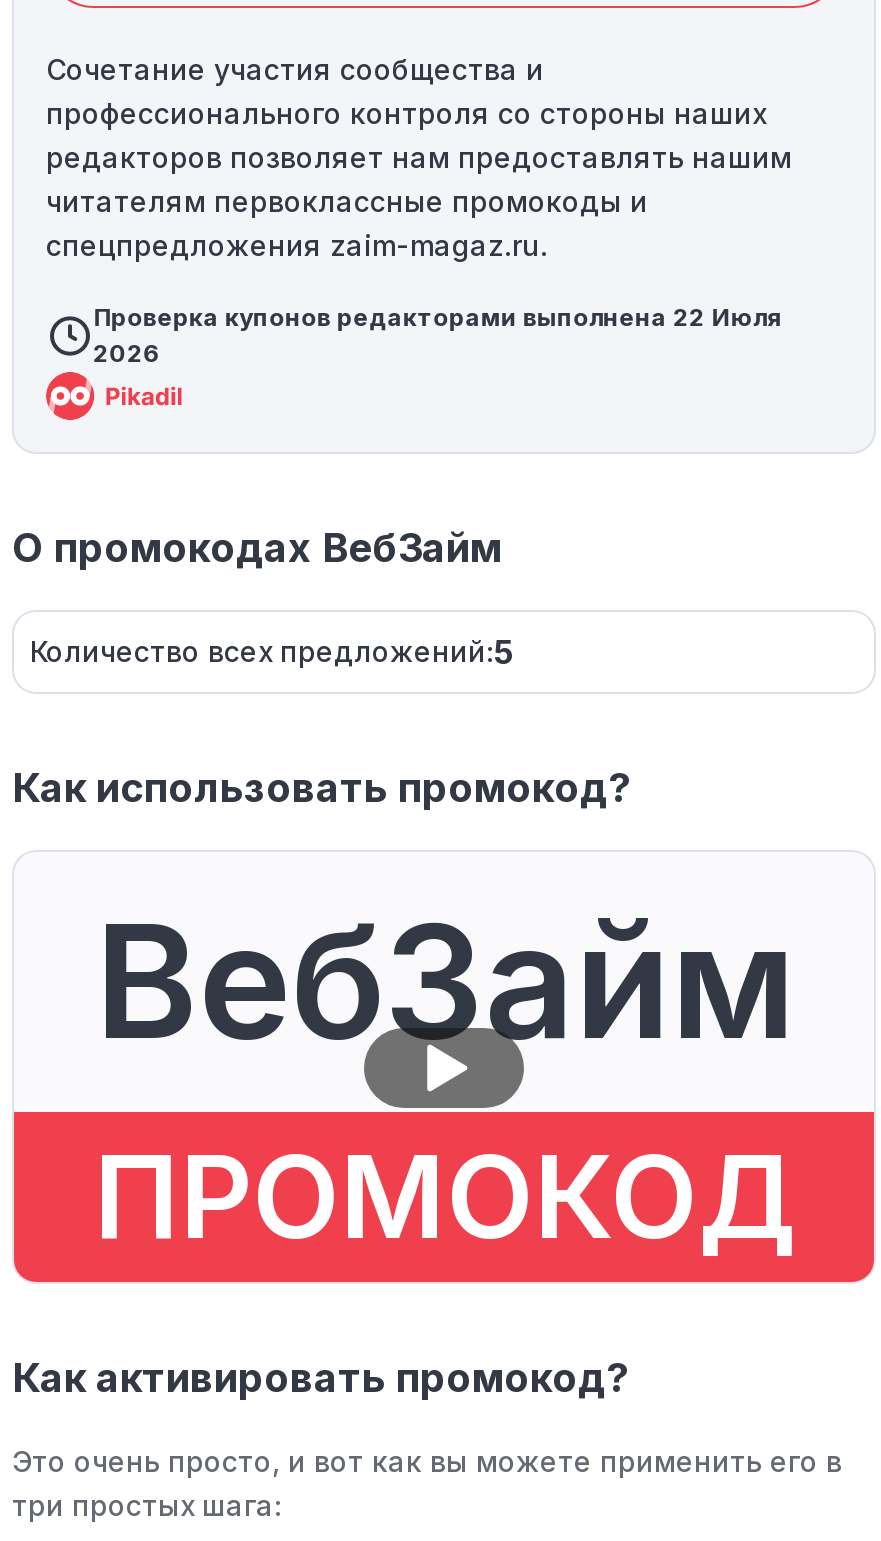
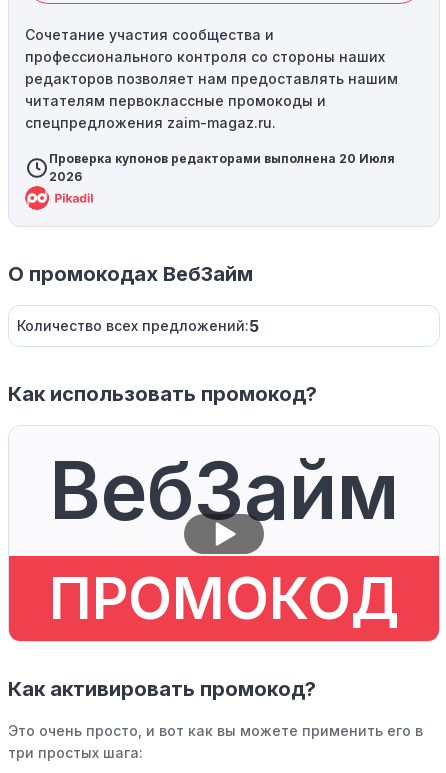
[93,302,783,332] Проверка купонов редакторами выполнена 22 Июля -> [48,151,394,166] Проверка купонов редакторами выполнена 20 Июля

